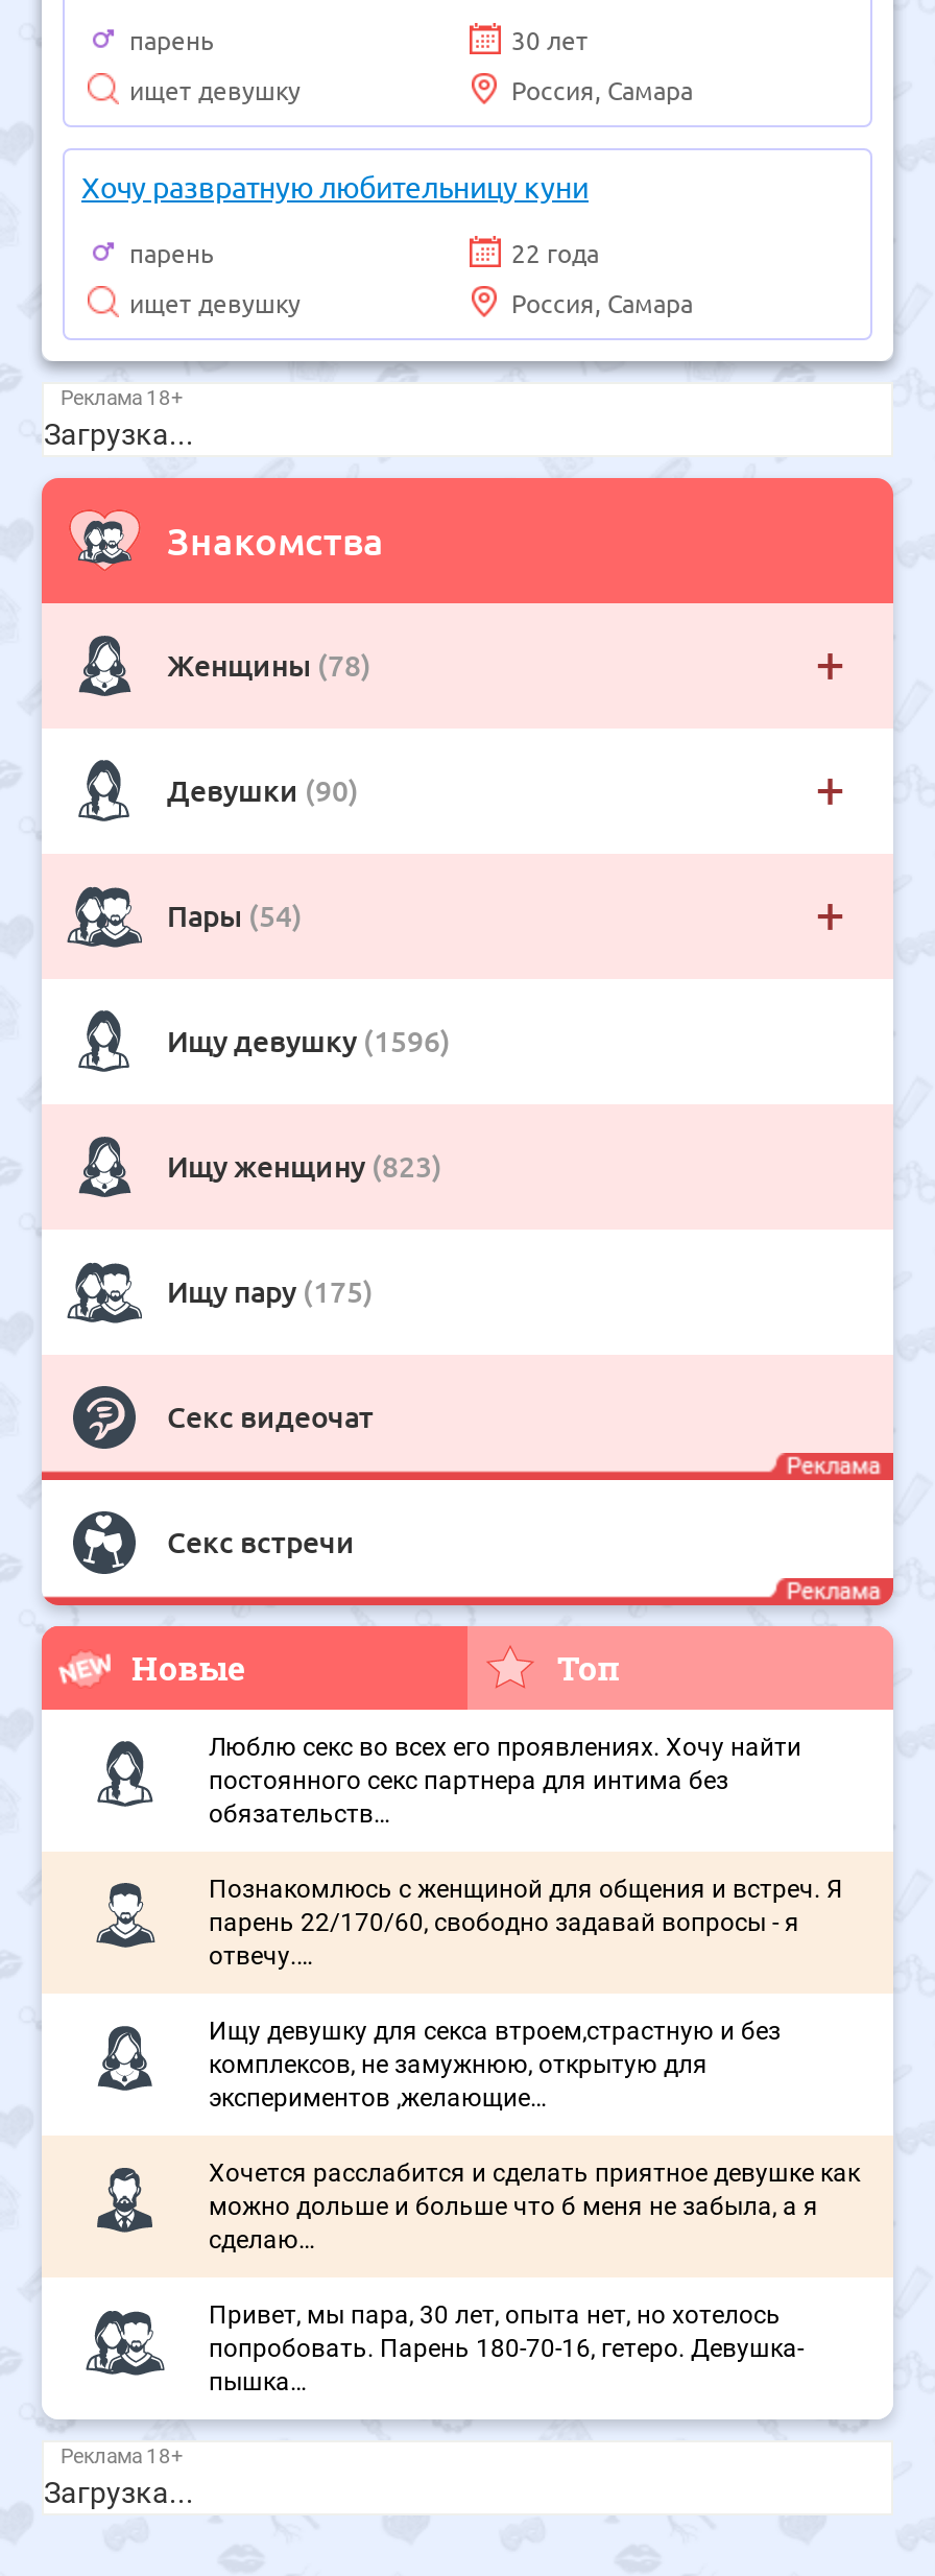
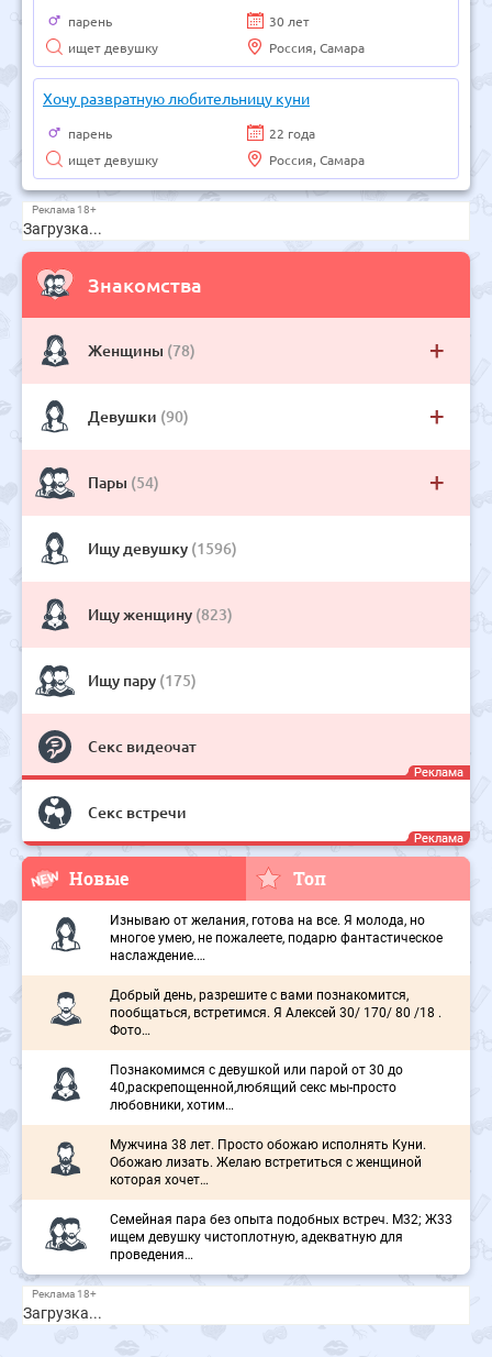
[209,1733,801,1829] Люблю секс во всех его проявлениях. Хочу найти | постоянного секс партнера для интима без | обязательств… -> [110,913,443,963] Изнываю от желания, готова на все. Я молода, но | многое умею, не пожалеете, подарю фантастическое | наслаждение.…
[209,1875,843,1971] Познакомлюсь с женщиной для общения и встреч. Я | парень 22/170/60, свободно задавай вопросы - я | отвечу.… -> [110,988,441,1038] Добрый день, разрешите с вами познакомится, | пообщаться, встретимся. Я Алексей 30/ 170/ 80 /18 . | Фото…
[209,2017,781,2113] Ищу девушку для секса втроем,страстную и без | комплексов, не замужнюю, открытую для | экспериментов ,желающие… -> [110,1062,403,1113] Познакомимся с девушкой или парой от 30 до | 40,раскрепощенной,любящий секс мы-просто | любовники, хотим…
[209,2158,860,2255] Хочется расслабится и сделать приятное девушке как | можно дольше и больше что б меня не забыла, а я | сделаю… -> [110,1137,426,1188] Мужчина 38 лет. Просто обожаю исполнять Куни. | Обожаю лизать. Желаю встретиться с женщиной | которая хочет…
[209,2300,804,2396] Привет, мы пара, 30 лет, опыта нет, но хотелось | попробовать. Парень 180-70-16, гетеро. Девушка- | пышка… -> [110,1212,452,1262] Семейная пара без опыта подобных встреч. М32; Ж33 | ищем девушку чистоплотную, адекватную для | проведения…

